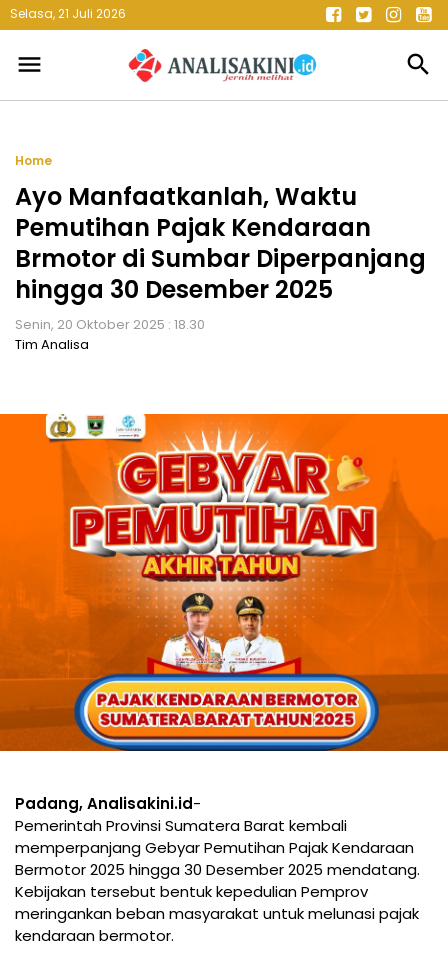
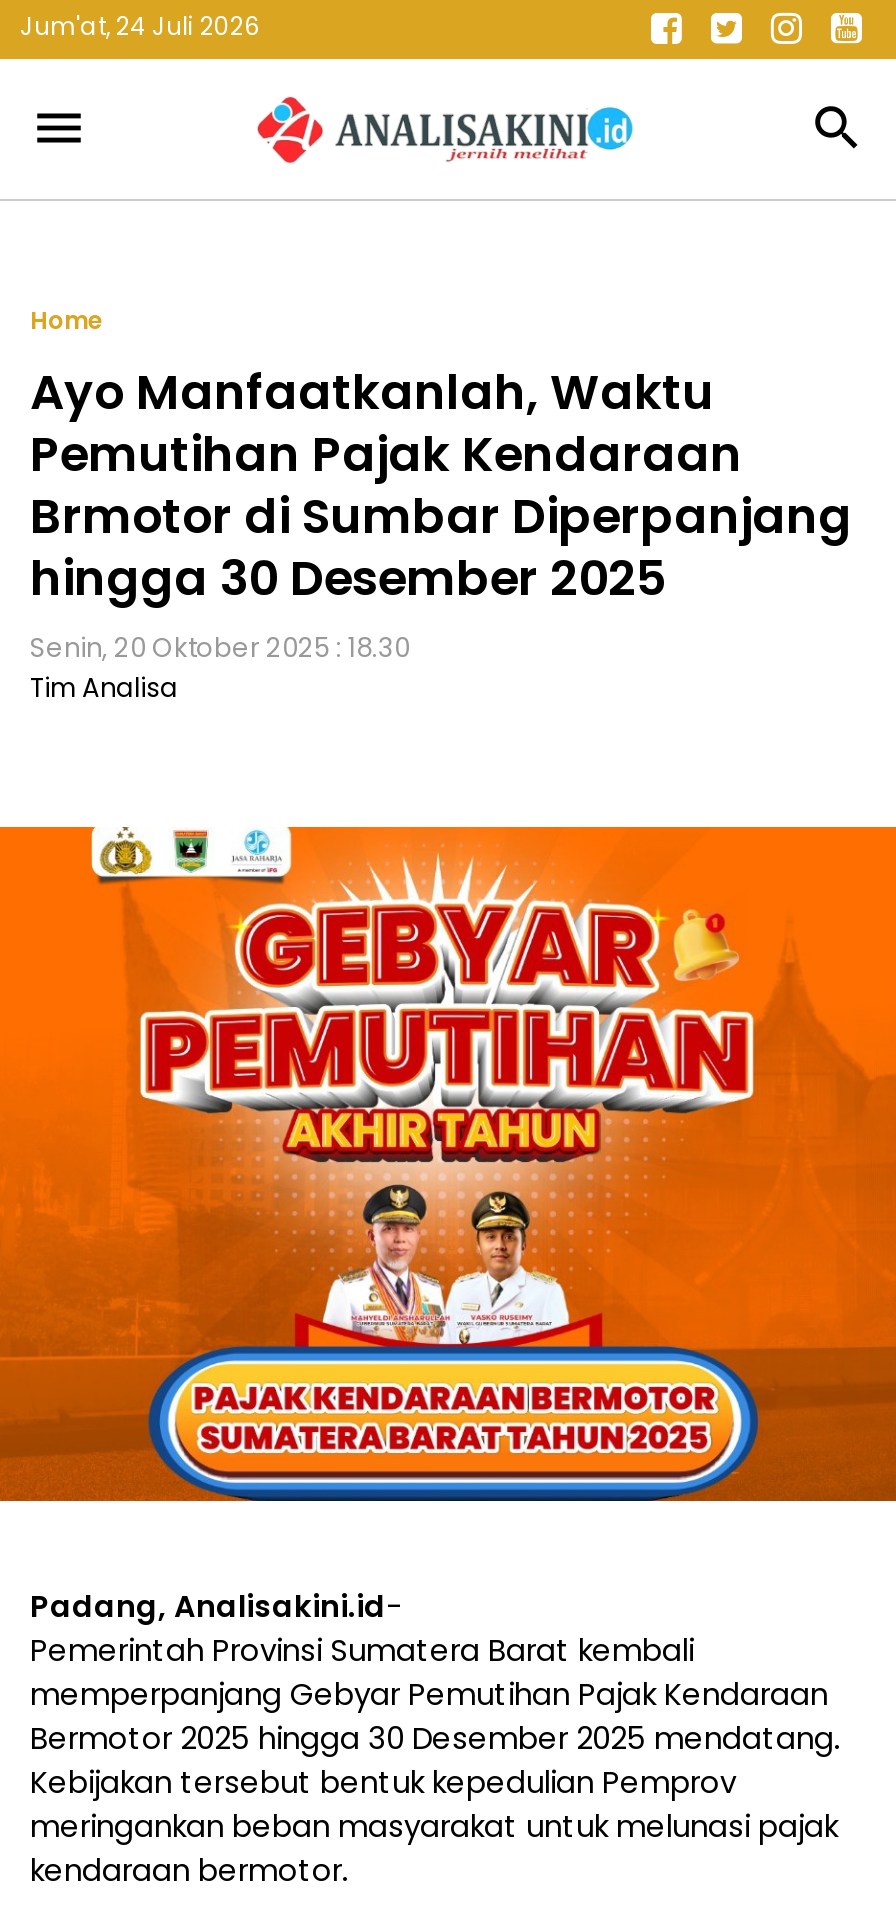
[10,5,126,22] Selasa, 21 Juli 2026 -> [20,9,260,43] Jum'at, 24 Juli 2026

